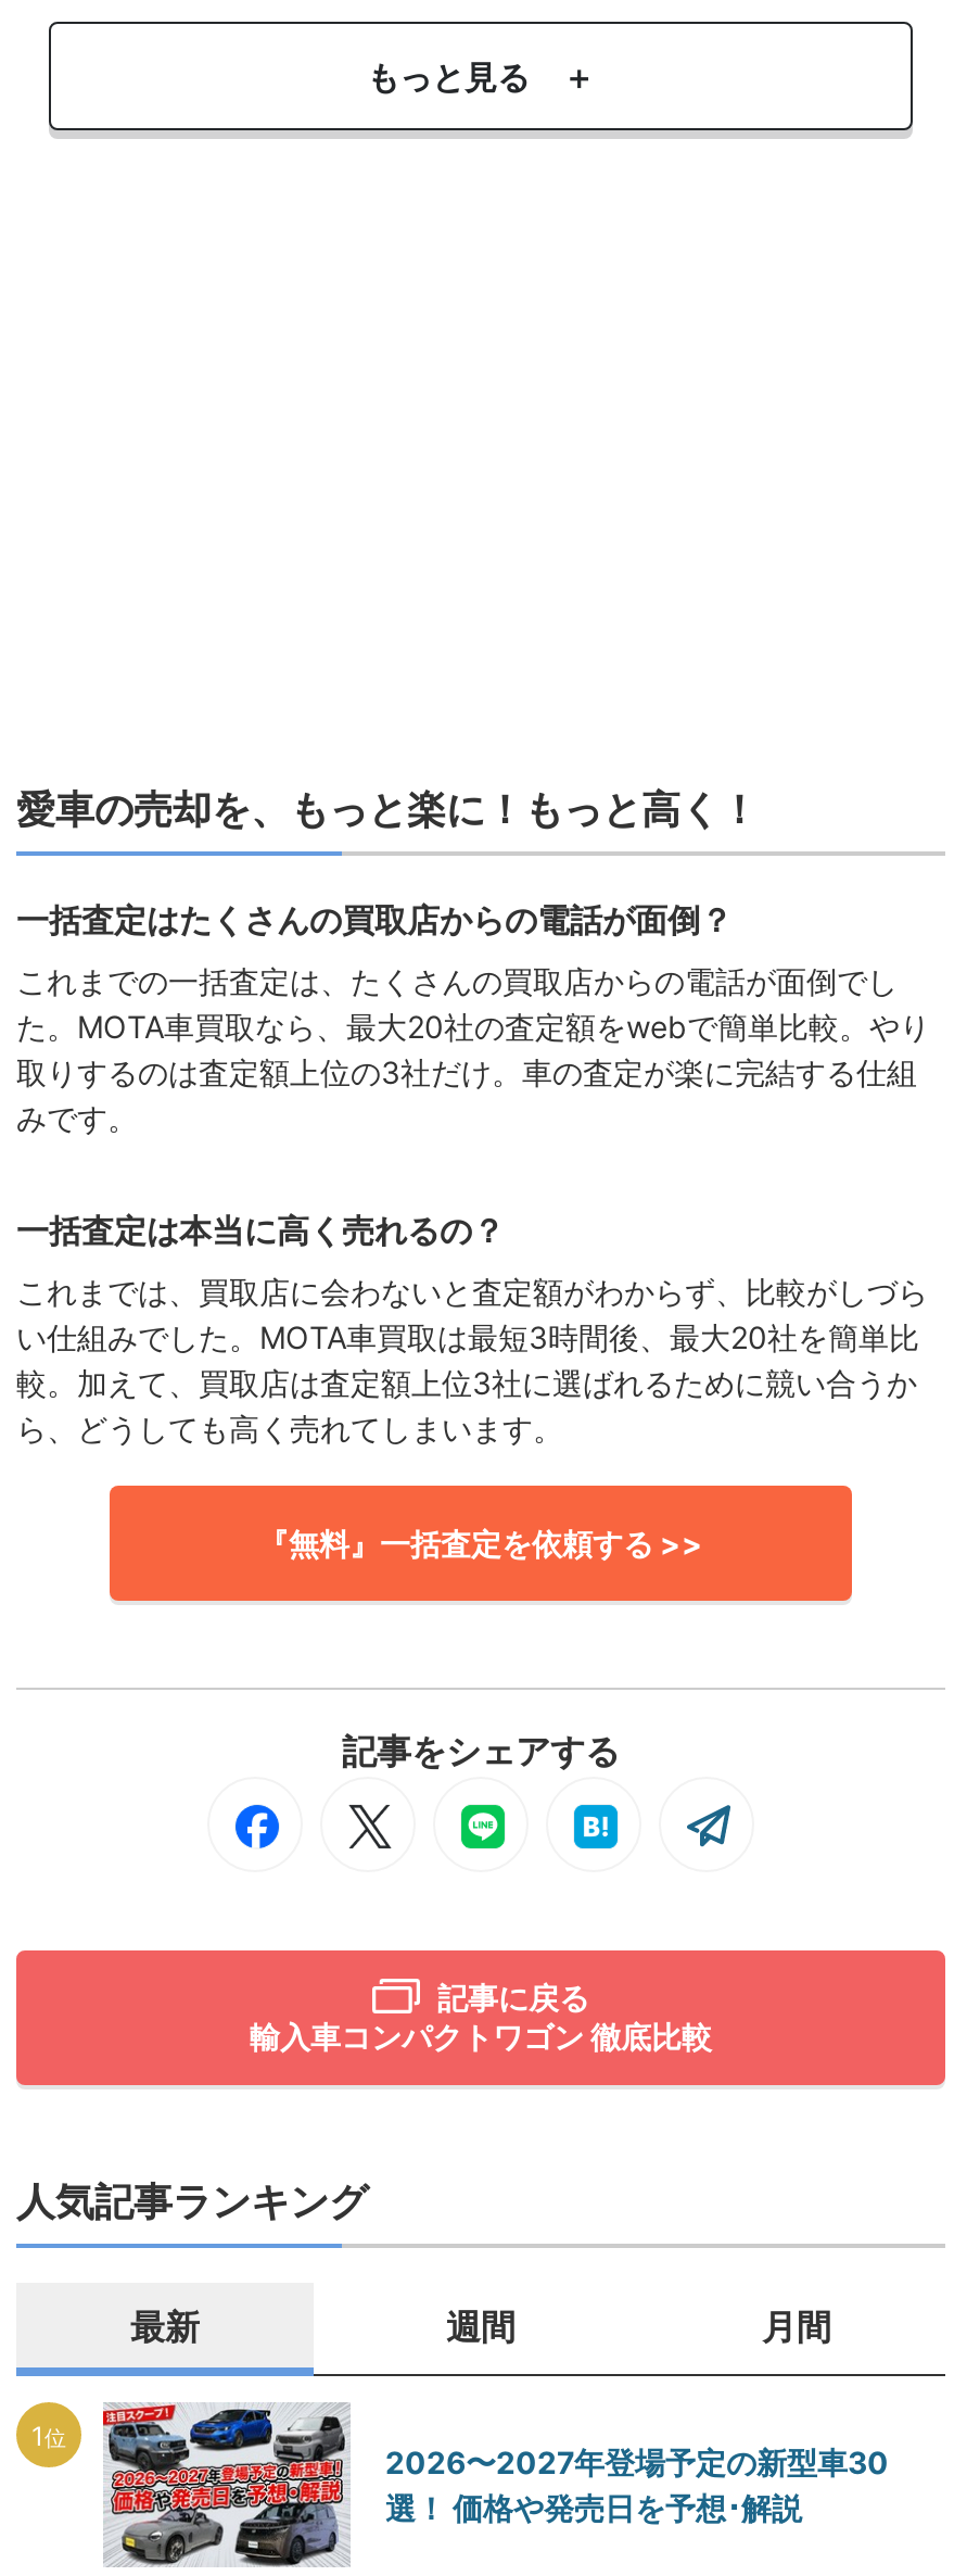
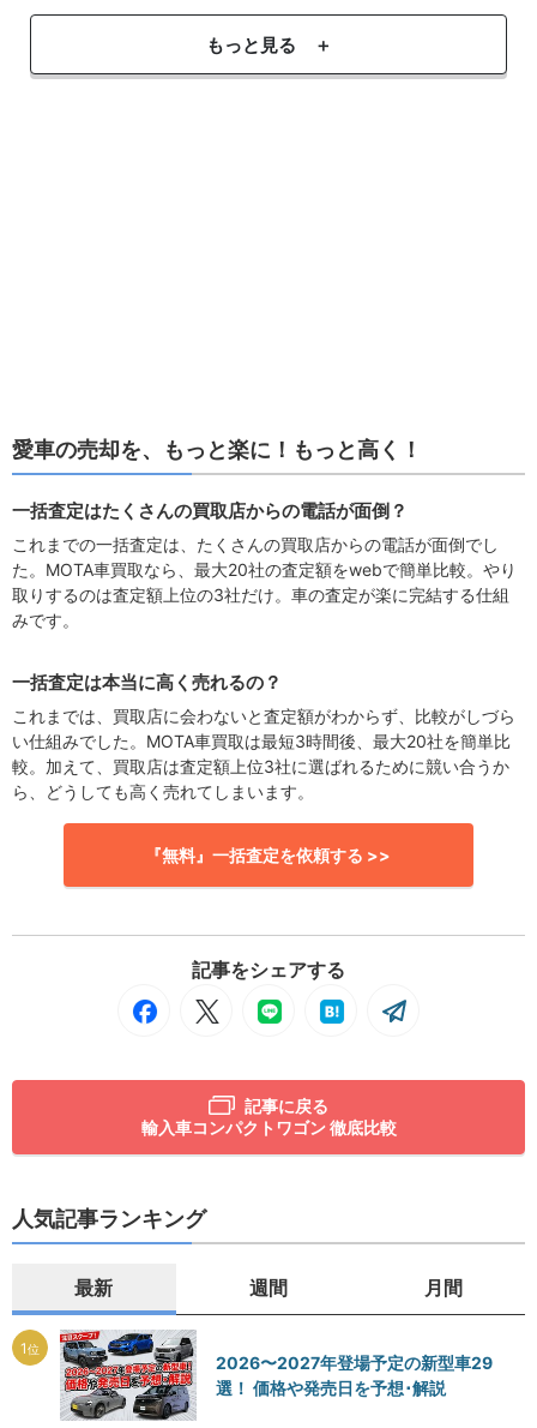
[385,2444,889,2480] 2026〜2027年登場予定の新型車30 -> [216,1352,493,1373] 2026〜2027年登場予定の新型車29

